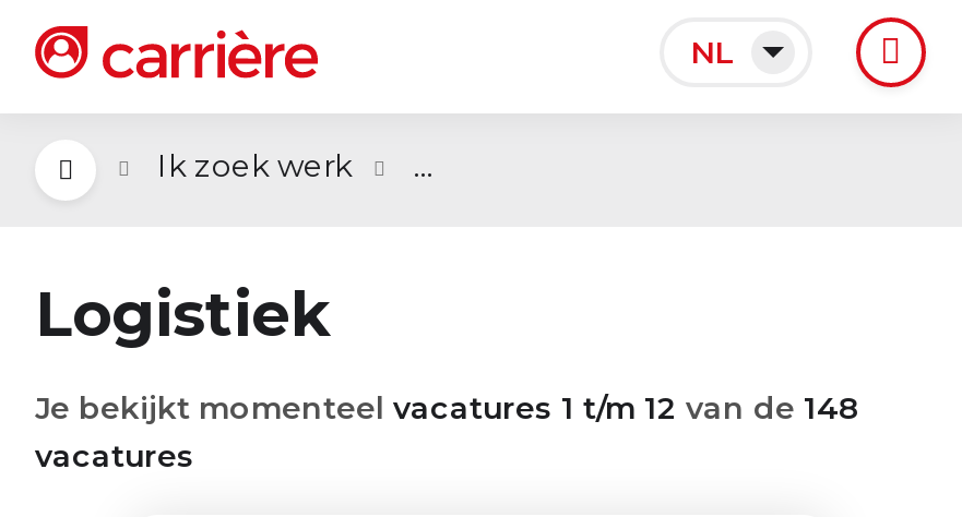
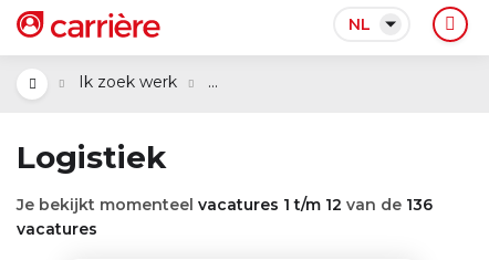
[35,388,860,428] Je bekijkt momenteel vacatures 1 t/m 12 van de 148 -> [17,195,433,215] Je bekijkt momenteel vacatures 1 t/m 12 van de 136

